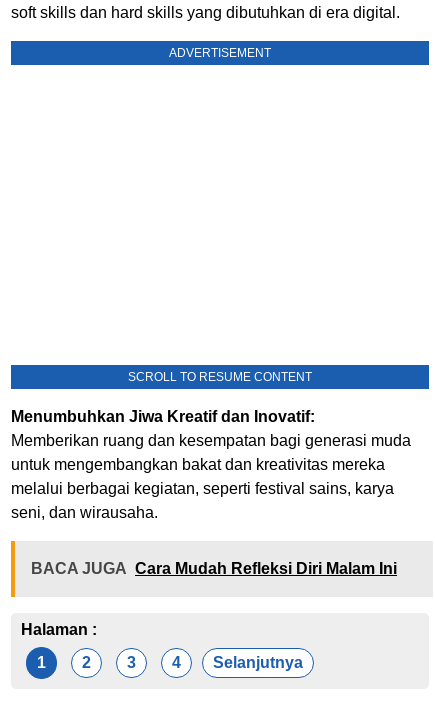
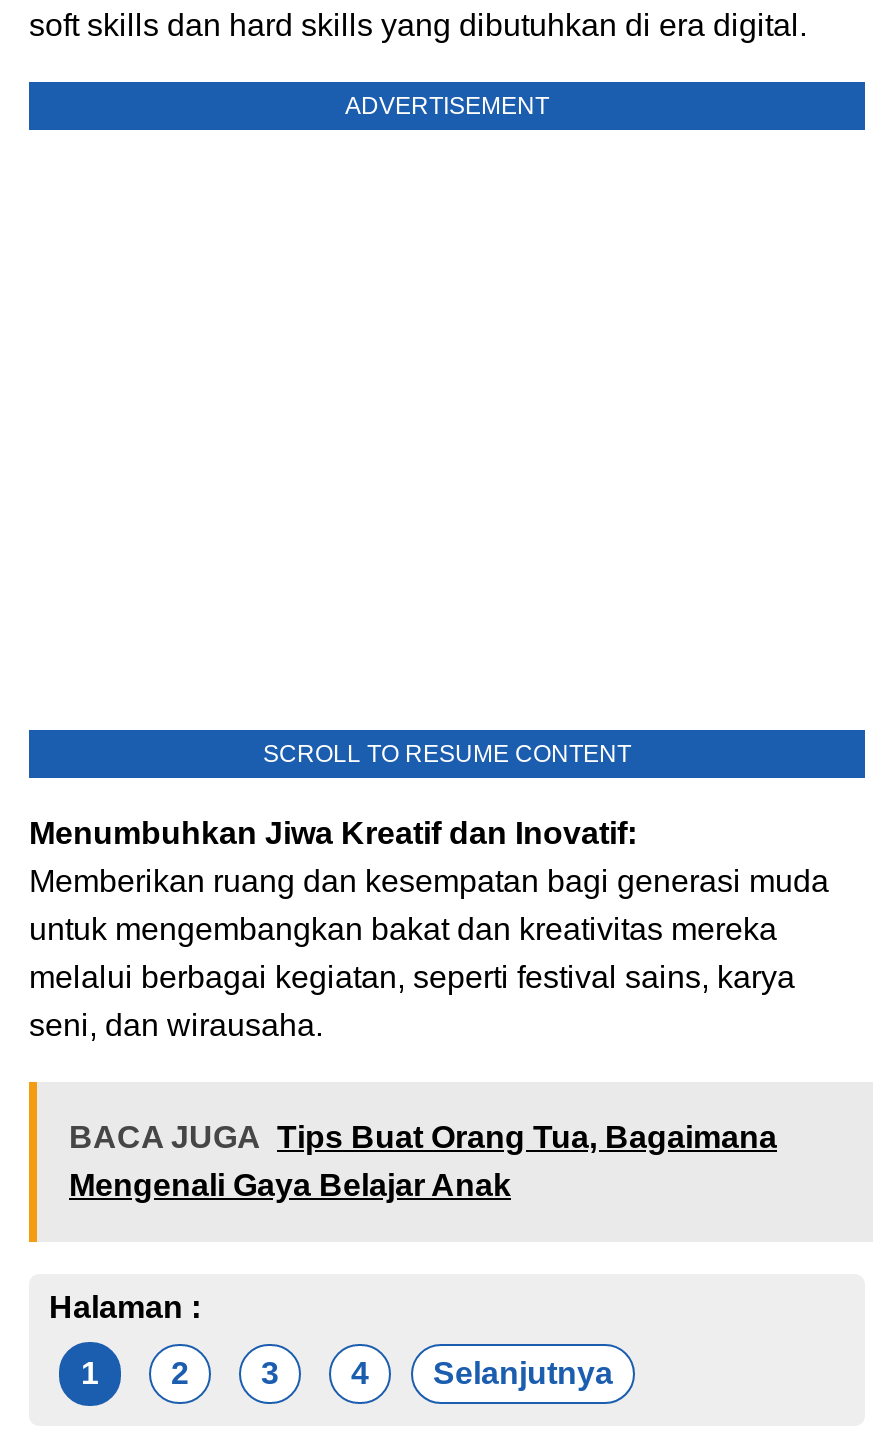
[31,560,397,577] BACA JUGA Cara Mudah Refleksi Diri Malam Ini -> [69,1120,777,1202] BACA JUGA Tips Buat Orang Tua, Bagaimana | Mengenali Gaya Belajar Anak

